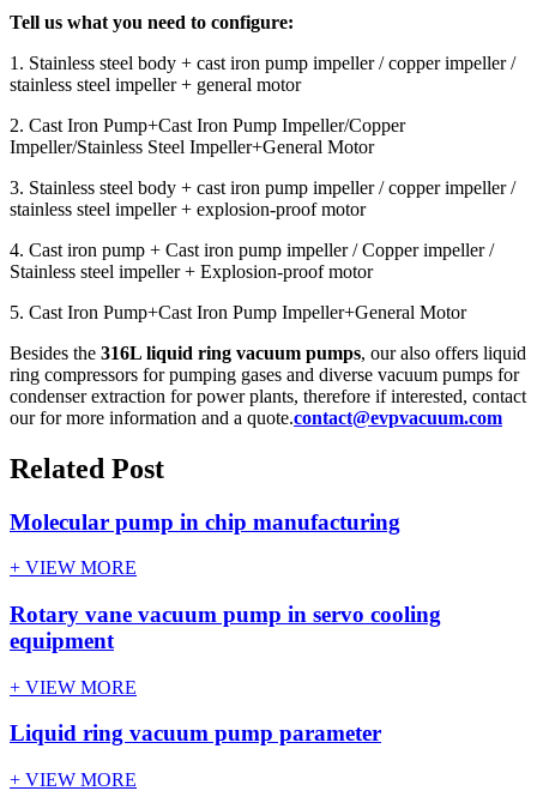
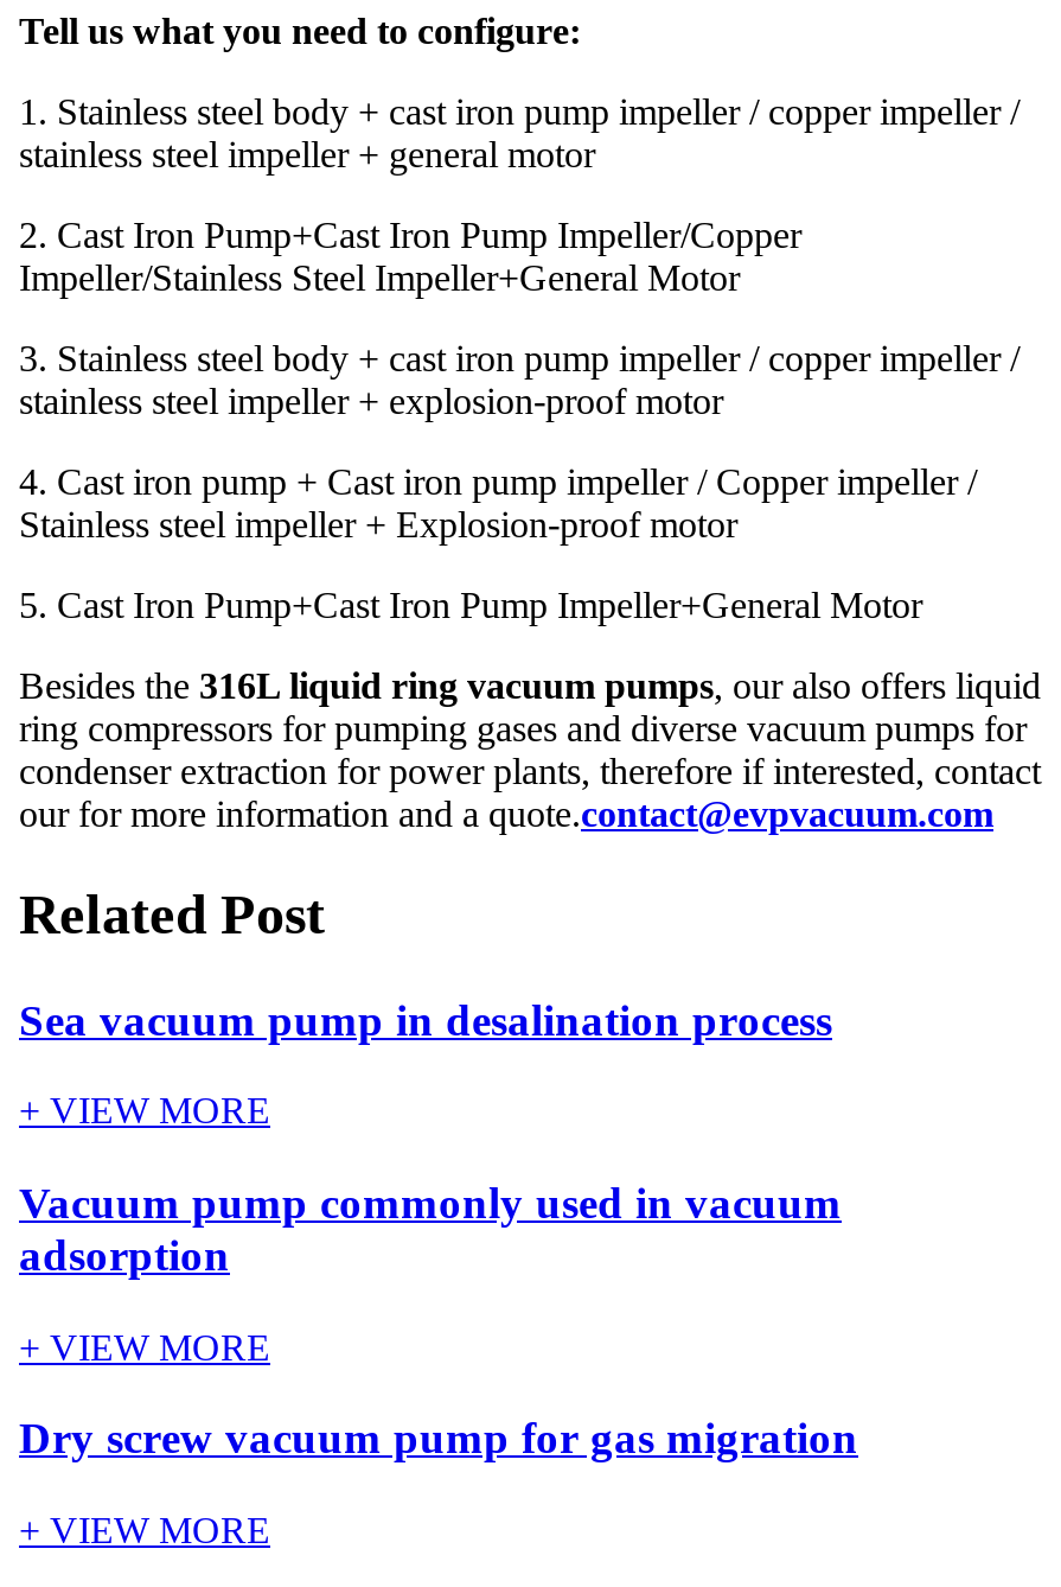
[10,509,400,534] Molecular pump in chip manufacturing -> [19,994,832,1044] Sea vacuum pump in desalination process
[10,602,441,653] Rotary vane vacuum pump in servo cooling | equipment -> [19,1178,842,1280] Vacuum pump commonly used in vacuum | adsorption
[10,721,381,746] Liquid ring vacuum pump parameter -> [19,1414,858,1464] Dry screw vacuum pump for gas migration

